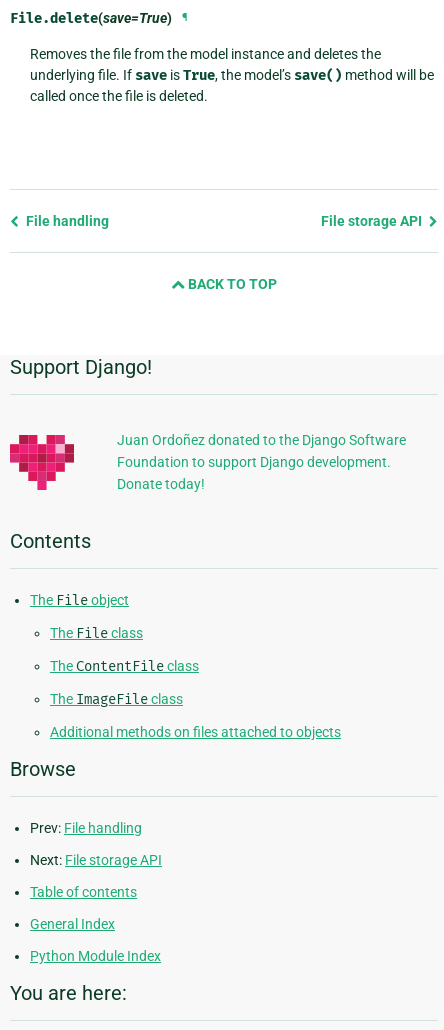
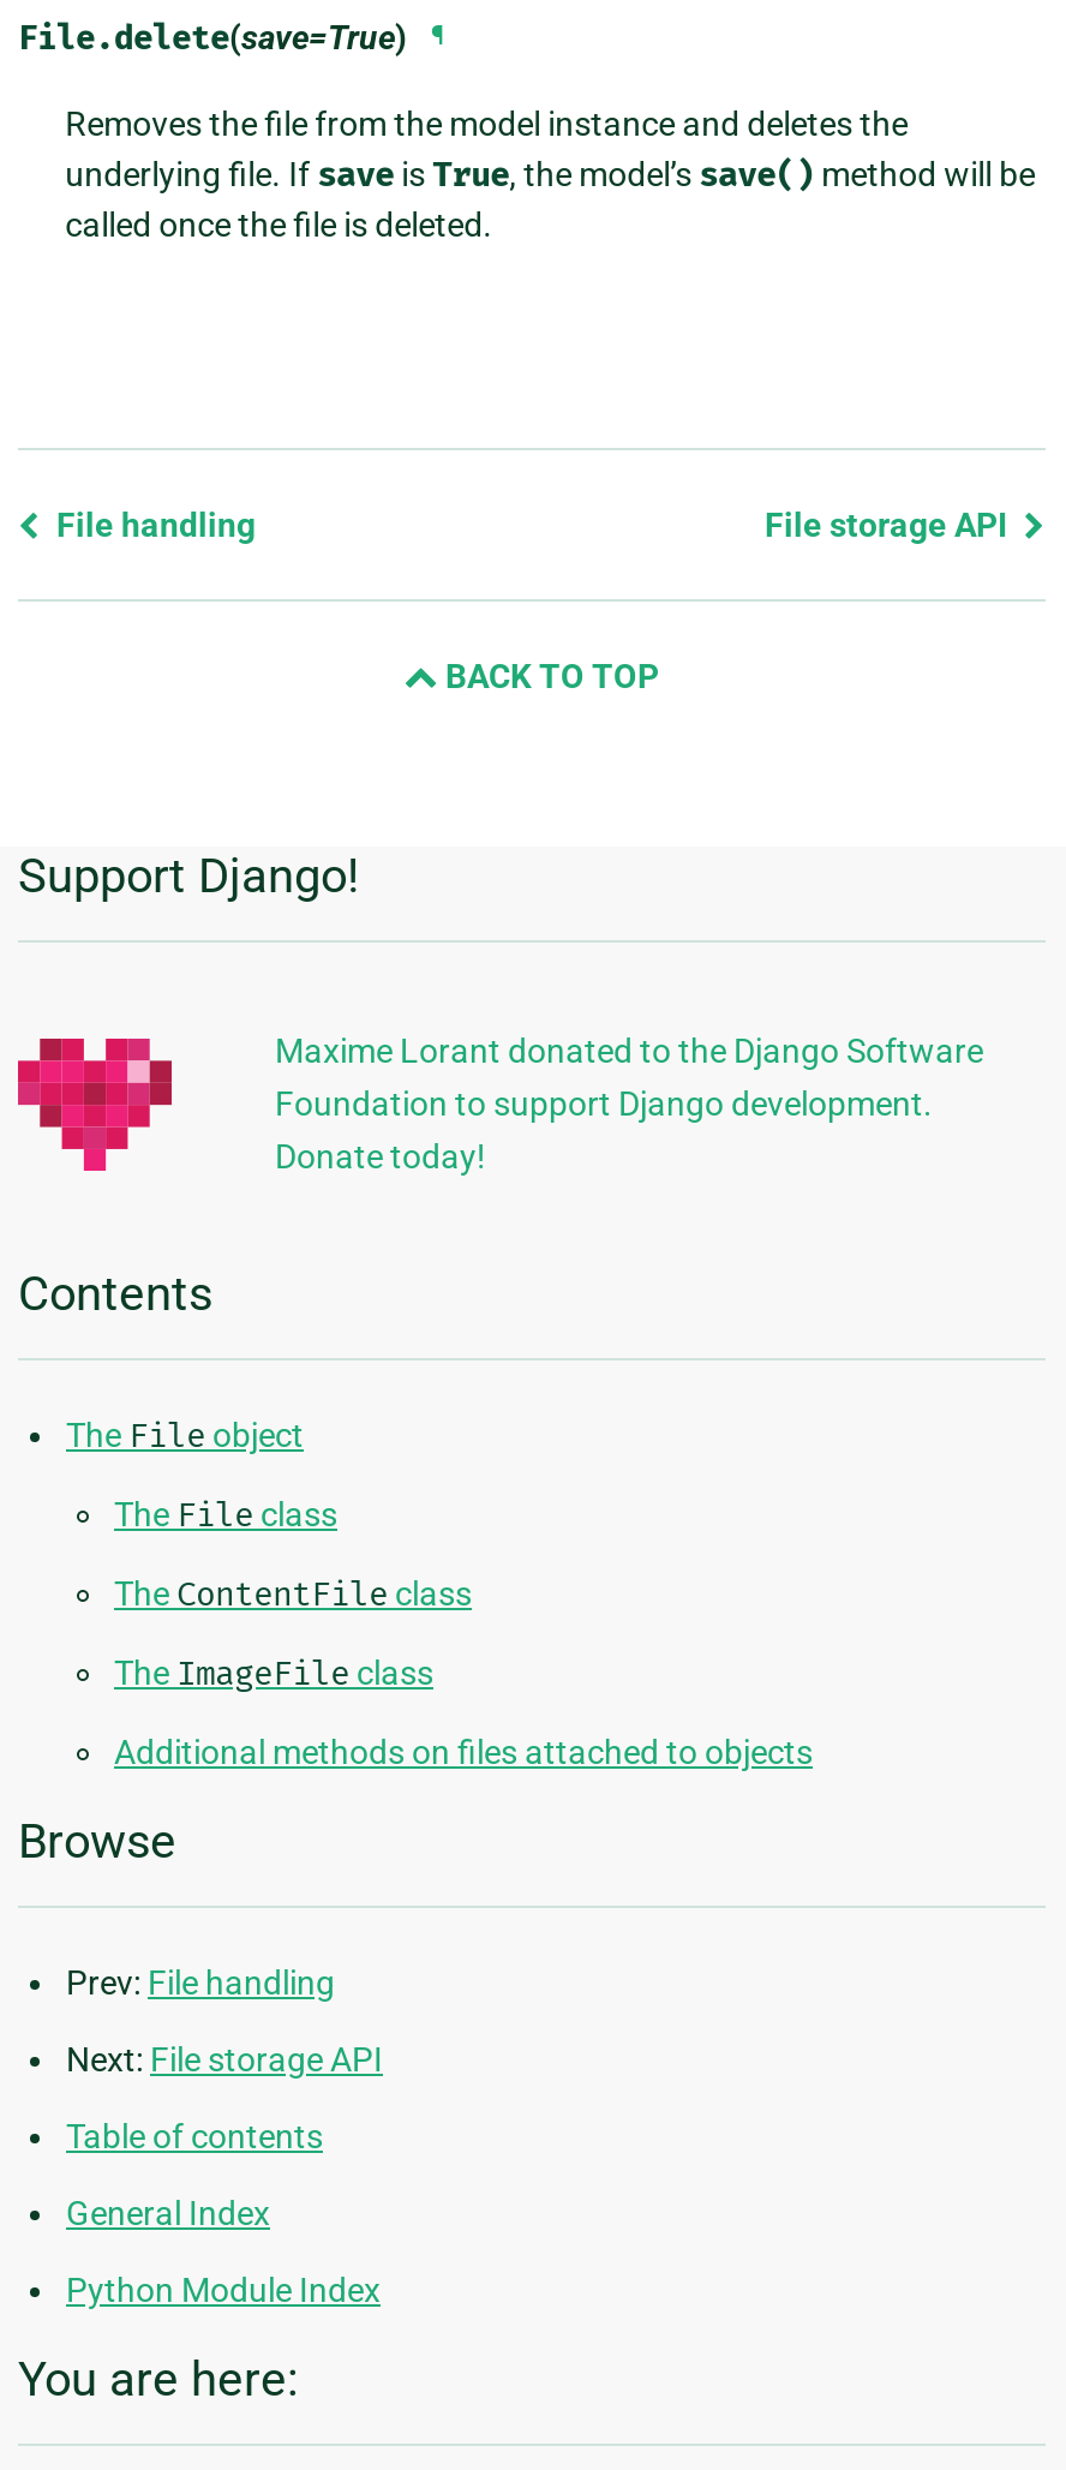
[117,432,406,448] Juan Ordoñez donated to the Django Software -> [275,1031,983,1070] Maxime Lorant donated to the Django Software

